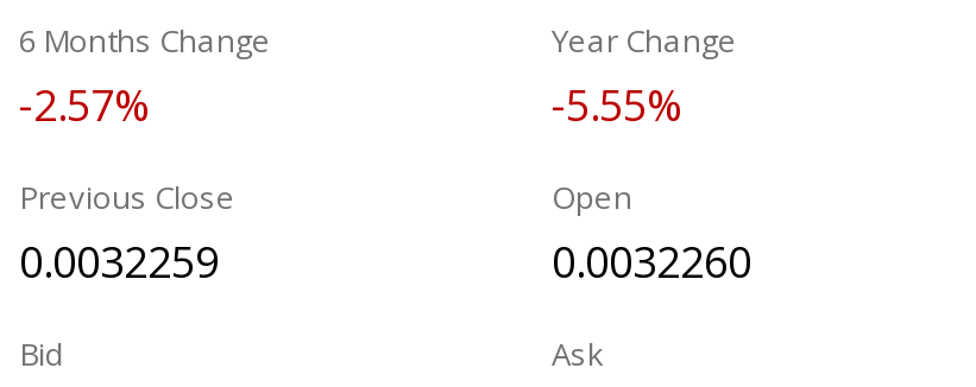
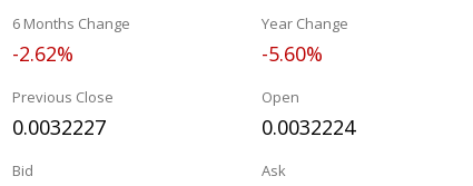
[19,76,150,133] -2.57% -> [12,40,73,67] -2.62%
[552,76,682,133] -5.55% -> [262,40,323,67] -5.60%
[19,233,219,290] 0.0032259 -> [12,114,106,140] 0.0032227
[552,233,751,290] 0.0032260 -> [262,114,355,140] 0.0032224

